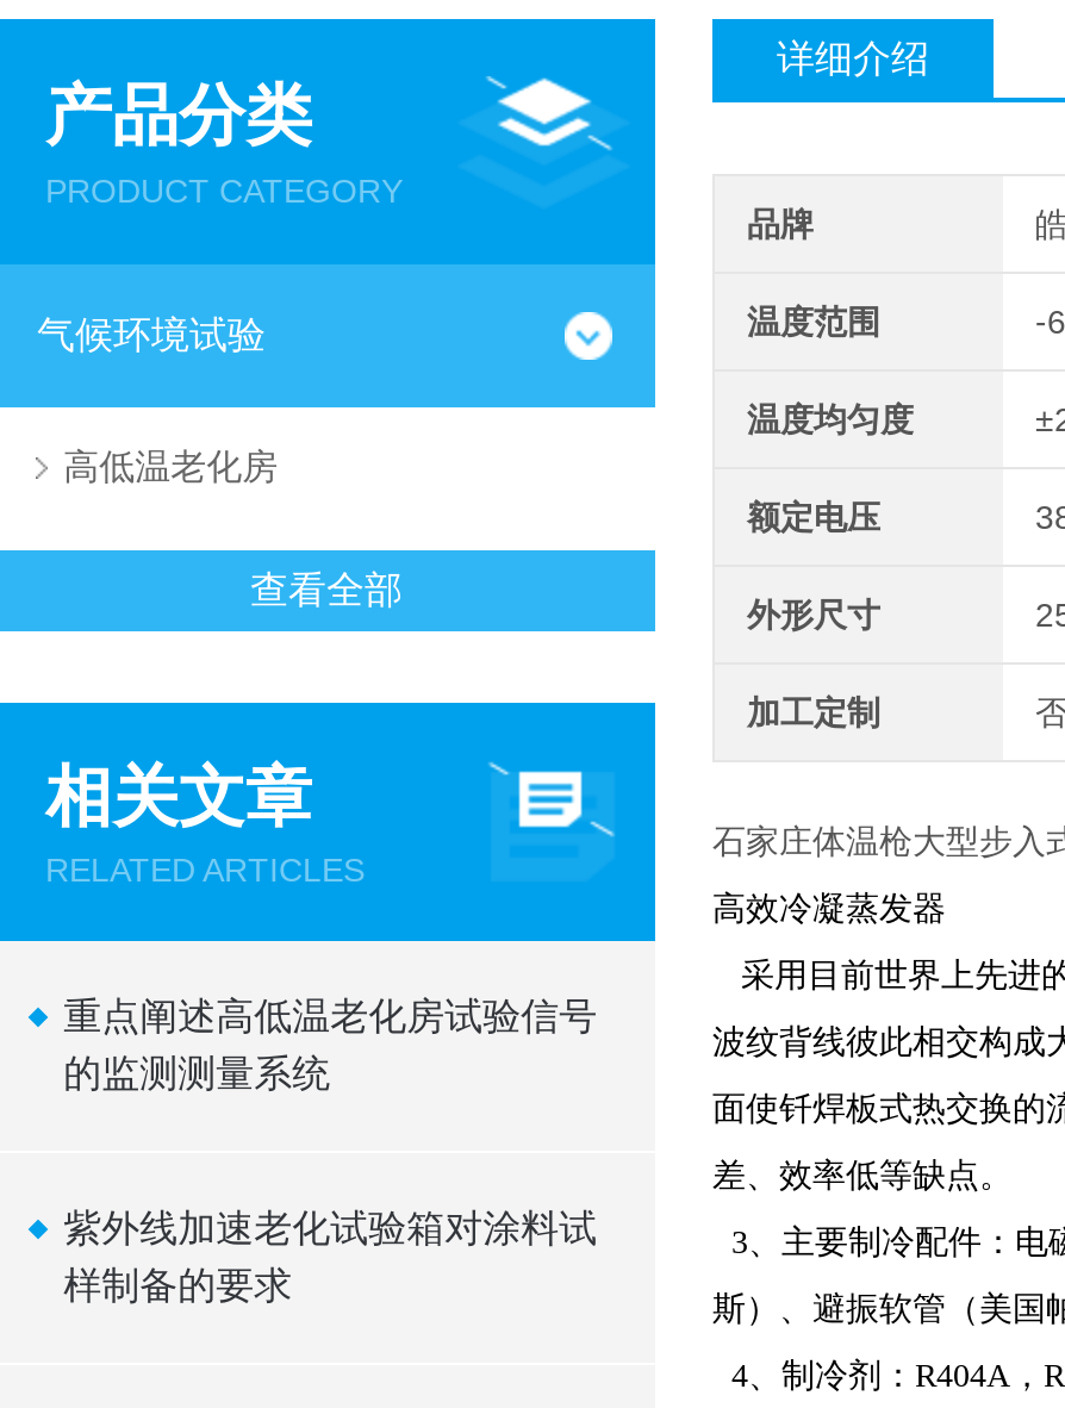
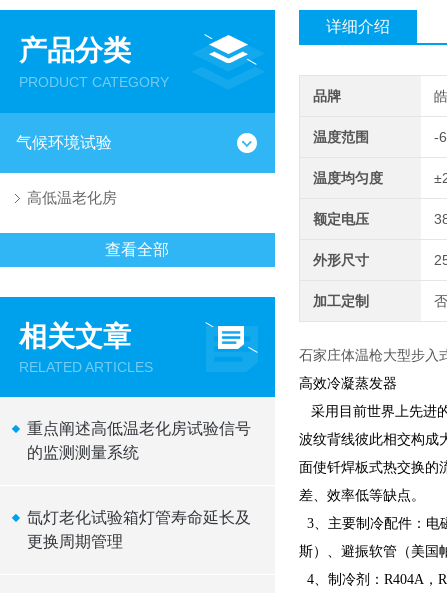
[63,1208,597,1306] 紫外线加速老化试验箱对涂料试 | 样制备的要求 -> [27,509,251,550] 氙灯老化试验箱灯管寿命延长及 | 更换周期管理

